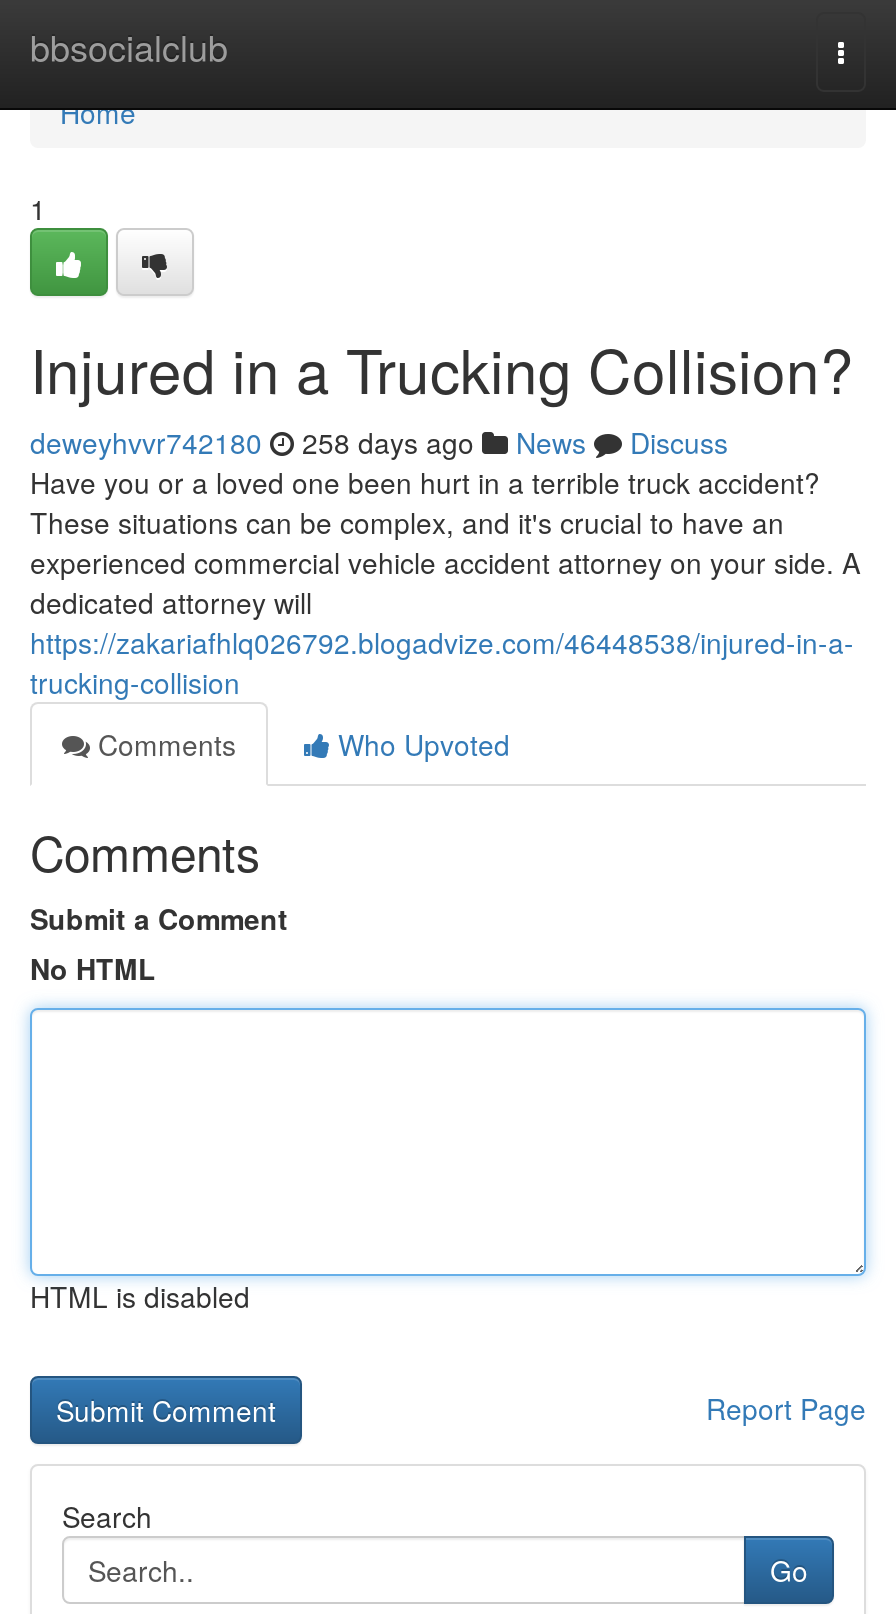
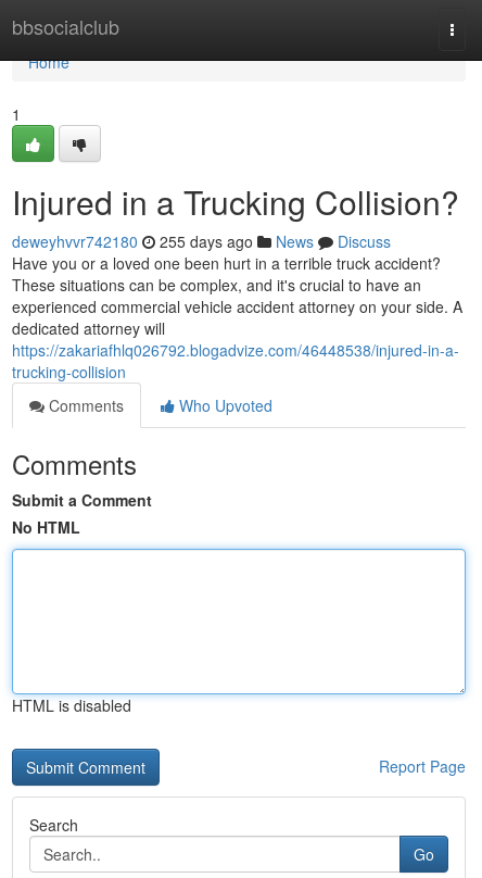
[30,422,728,462] deweyhvvr742180 258 days ago News Discuss -> [12,230,391,252] deweyhvvr742180 255 days ago News Discuss

